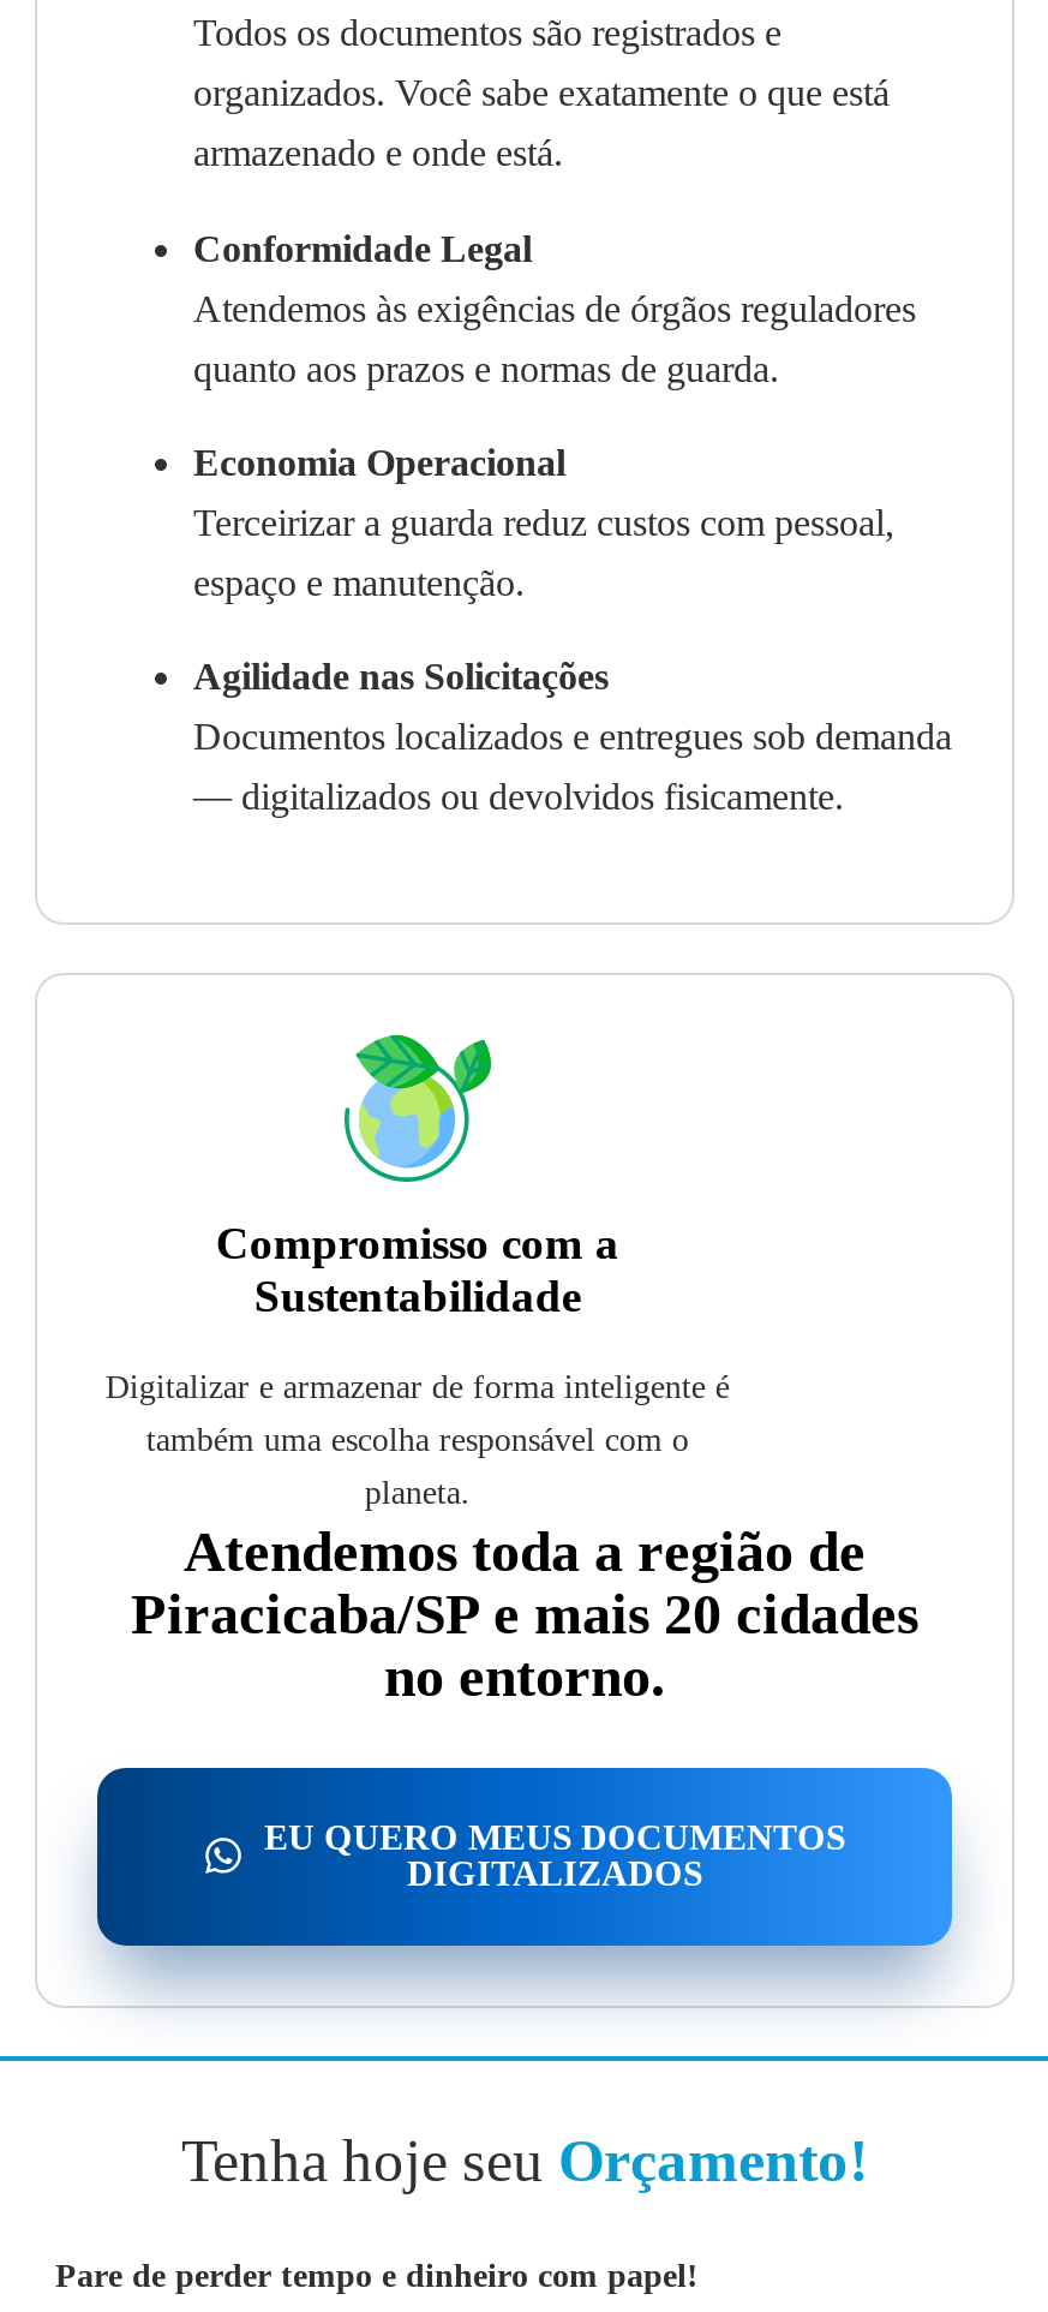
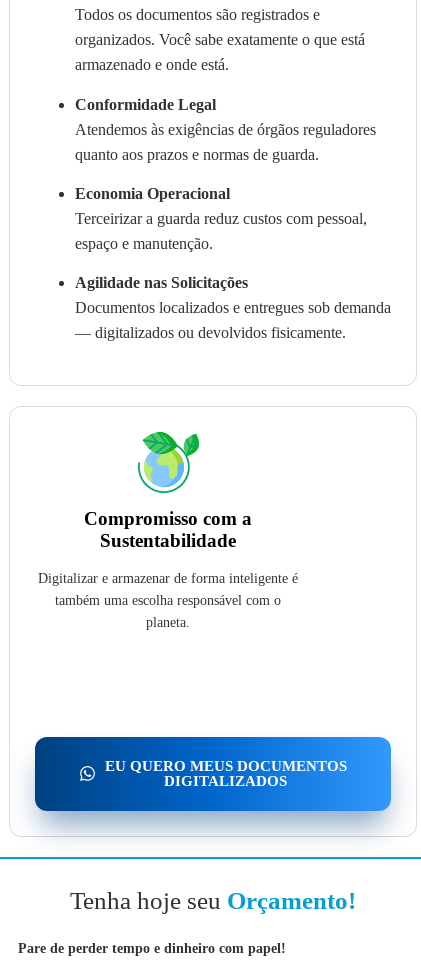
[131,1520,918,1707] Atendemos toda a região de | Piracicaba/SP e mais 20 cidades | no entorno. -> none

